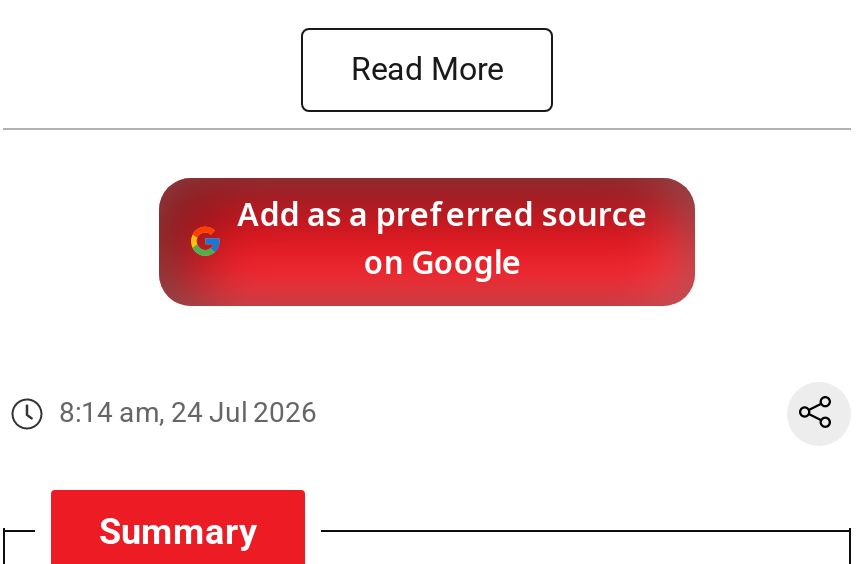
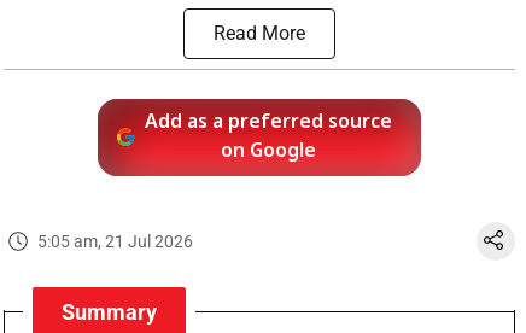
[59,396,317,428] 8:14 am, 24 Jul 2026 -> [37,231,193,250] 5:05 am, 21 Jul 2026

